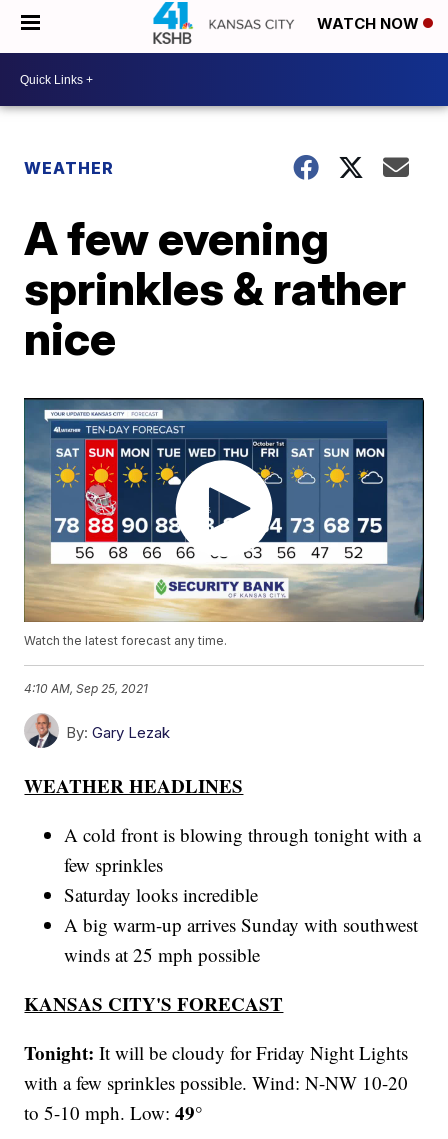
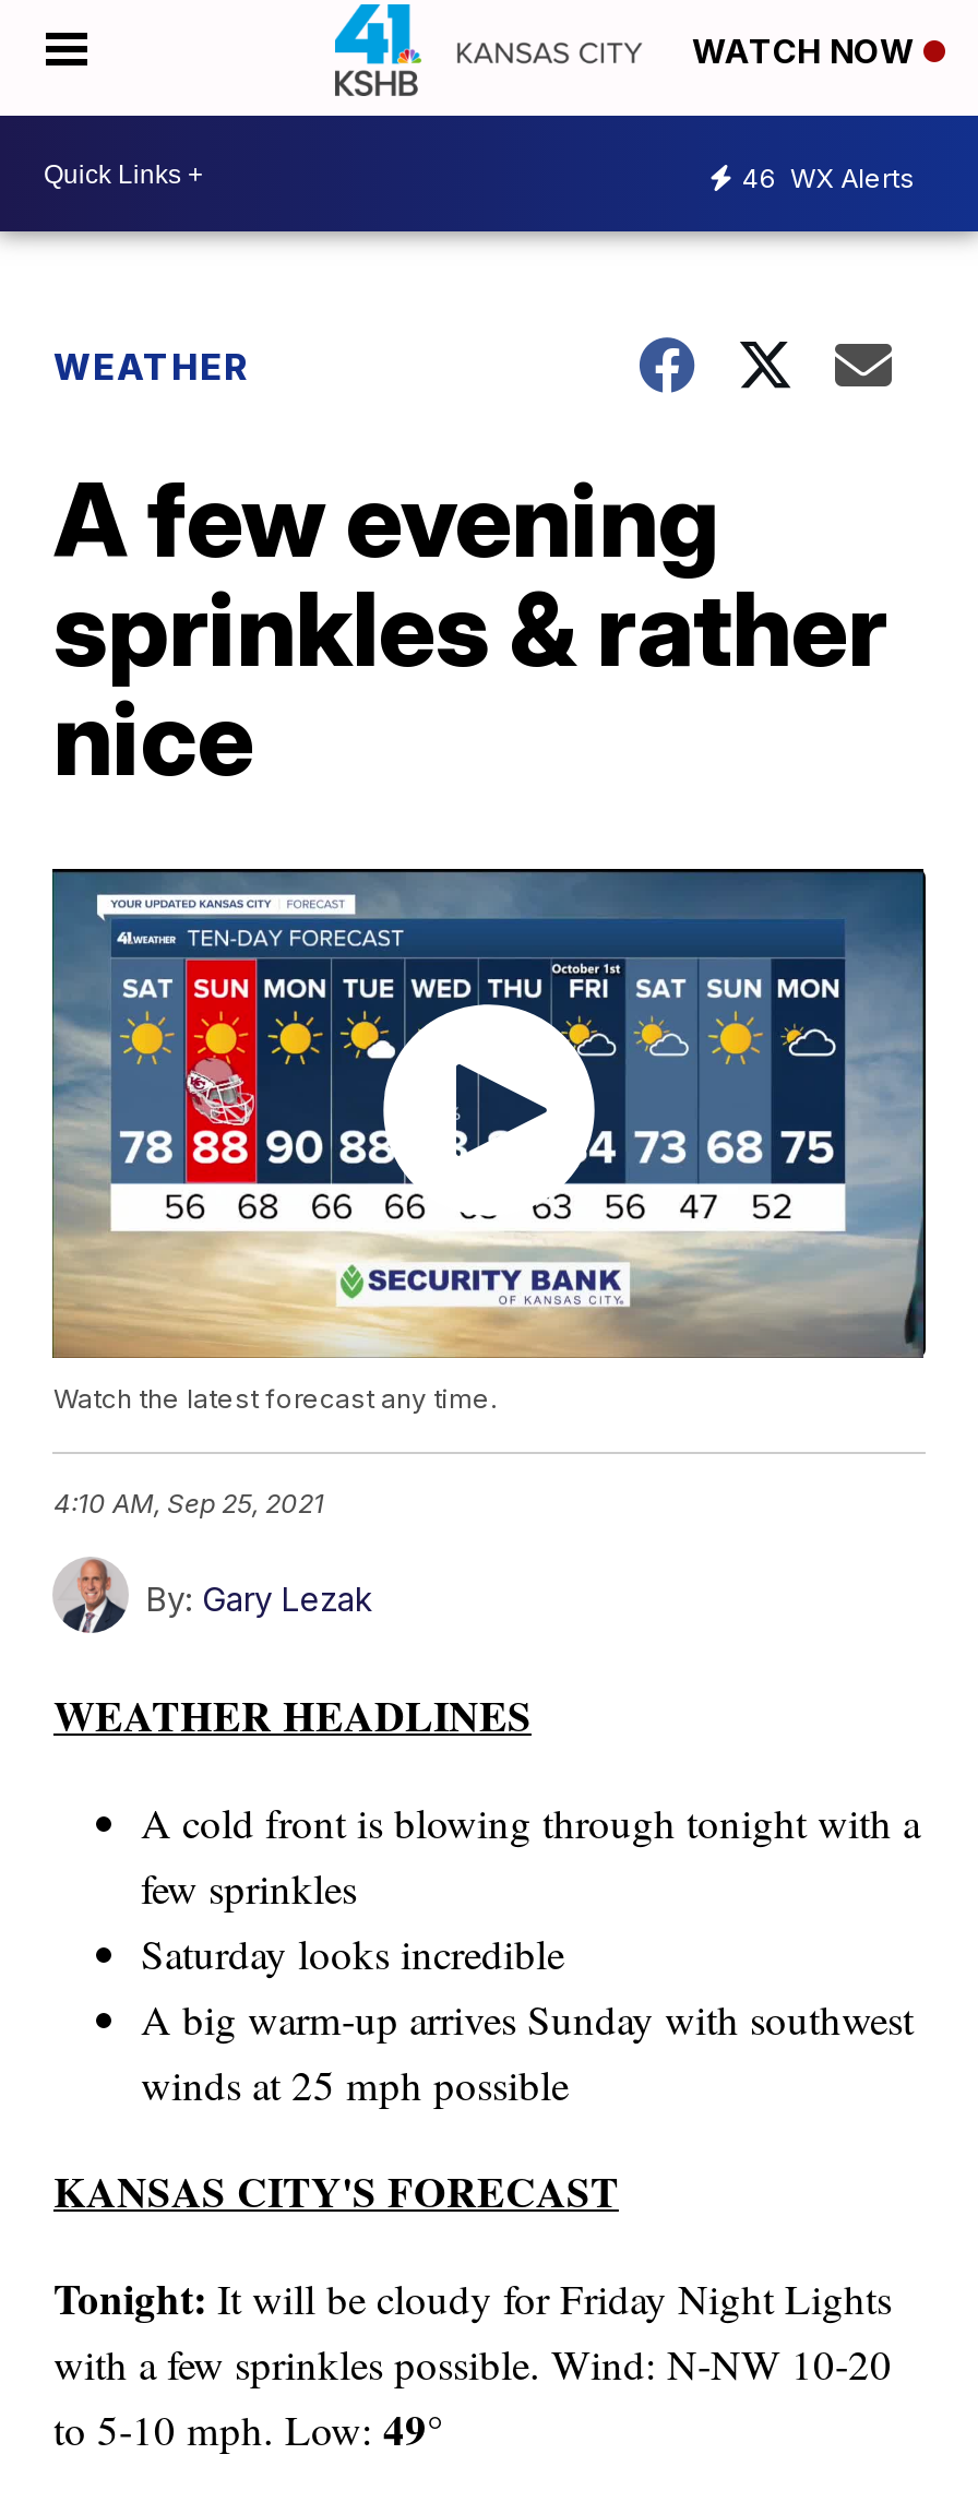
none -> [742,160,915,193] 46 WX Alerts

